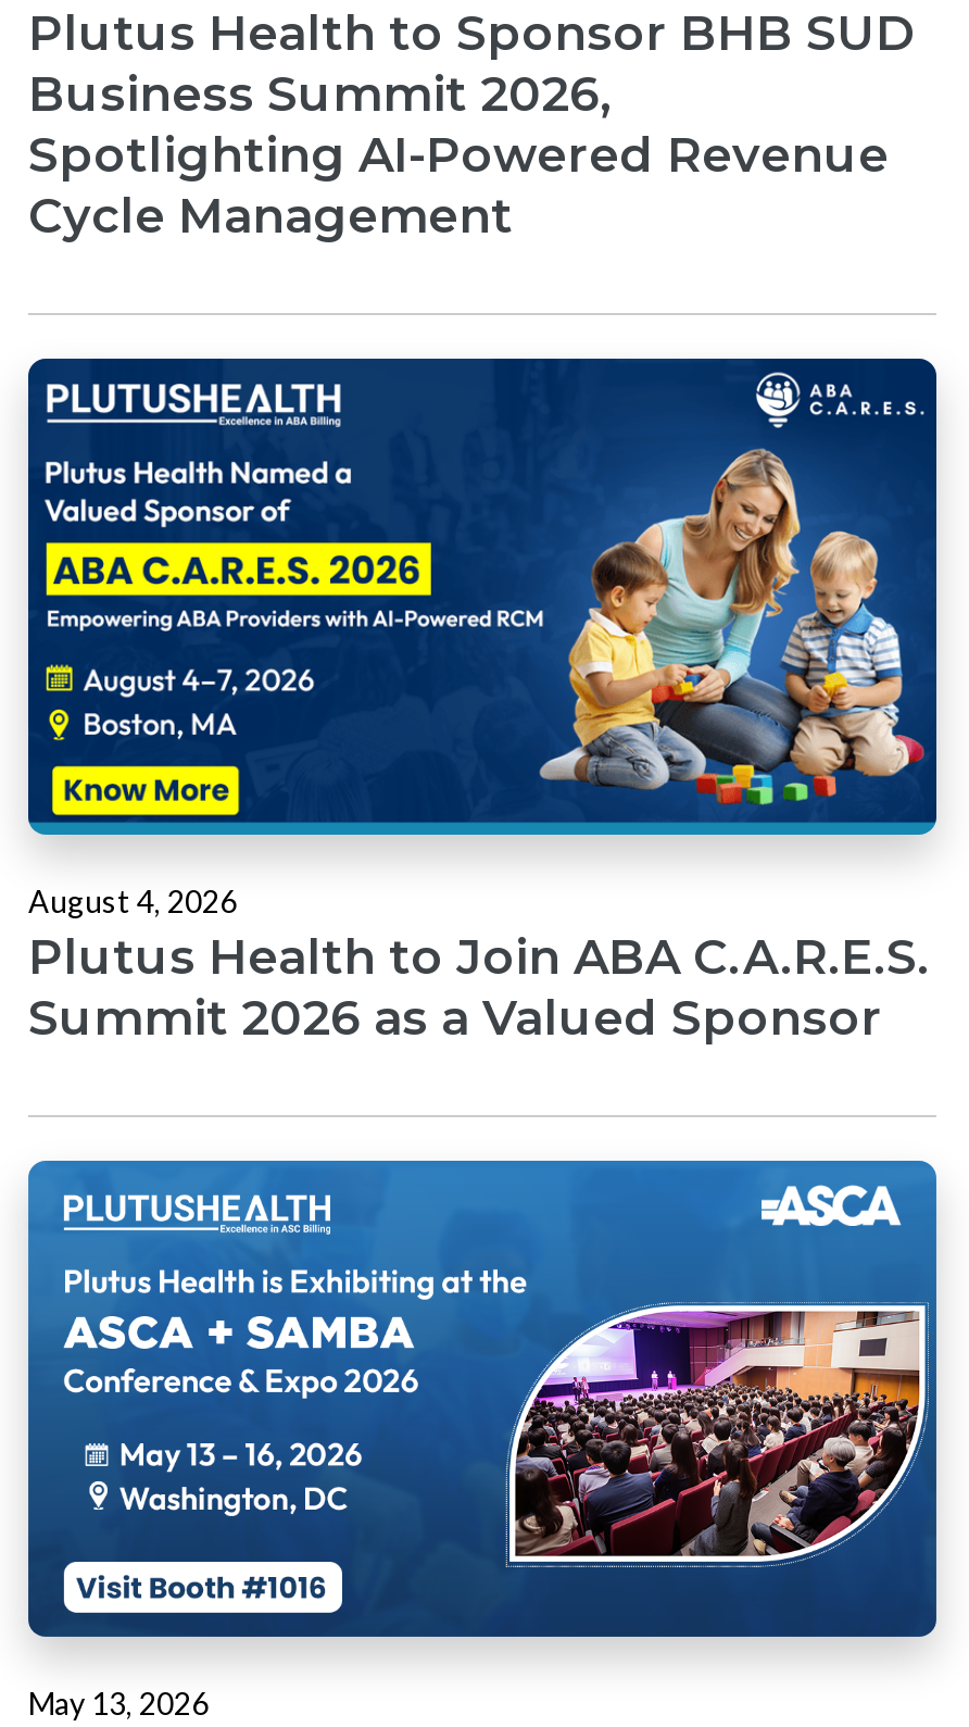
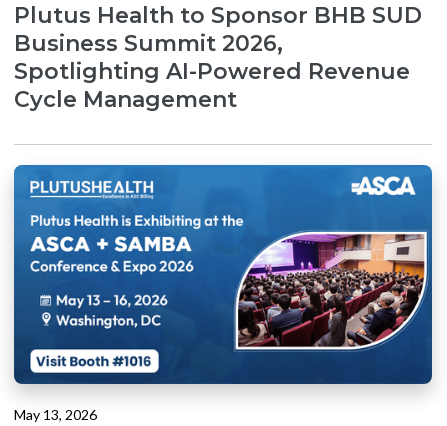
[28,356,936,1048] [image] | August 4, 2026 | Plutus Health to Join ABA C.A.R.E.S. | Summit 2026 as a Valued Sponsor -> none

